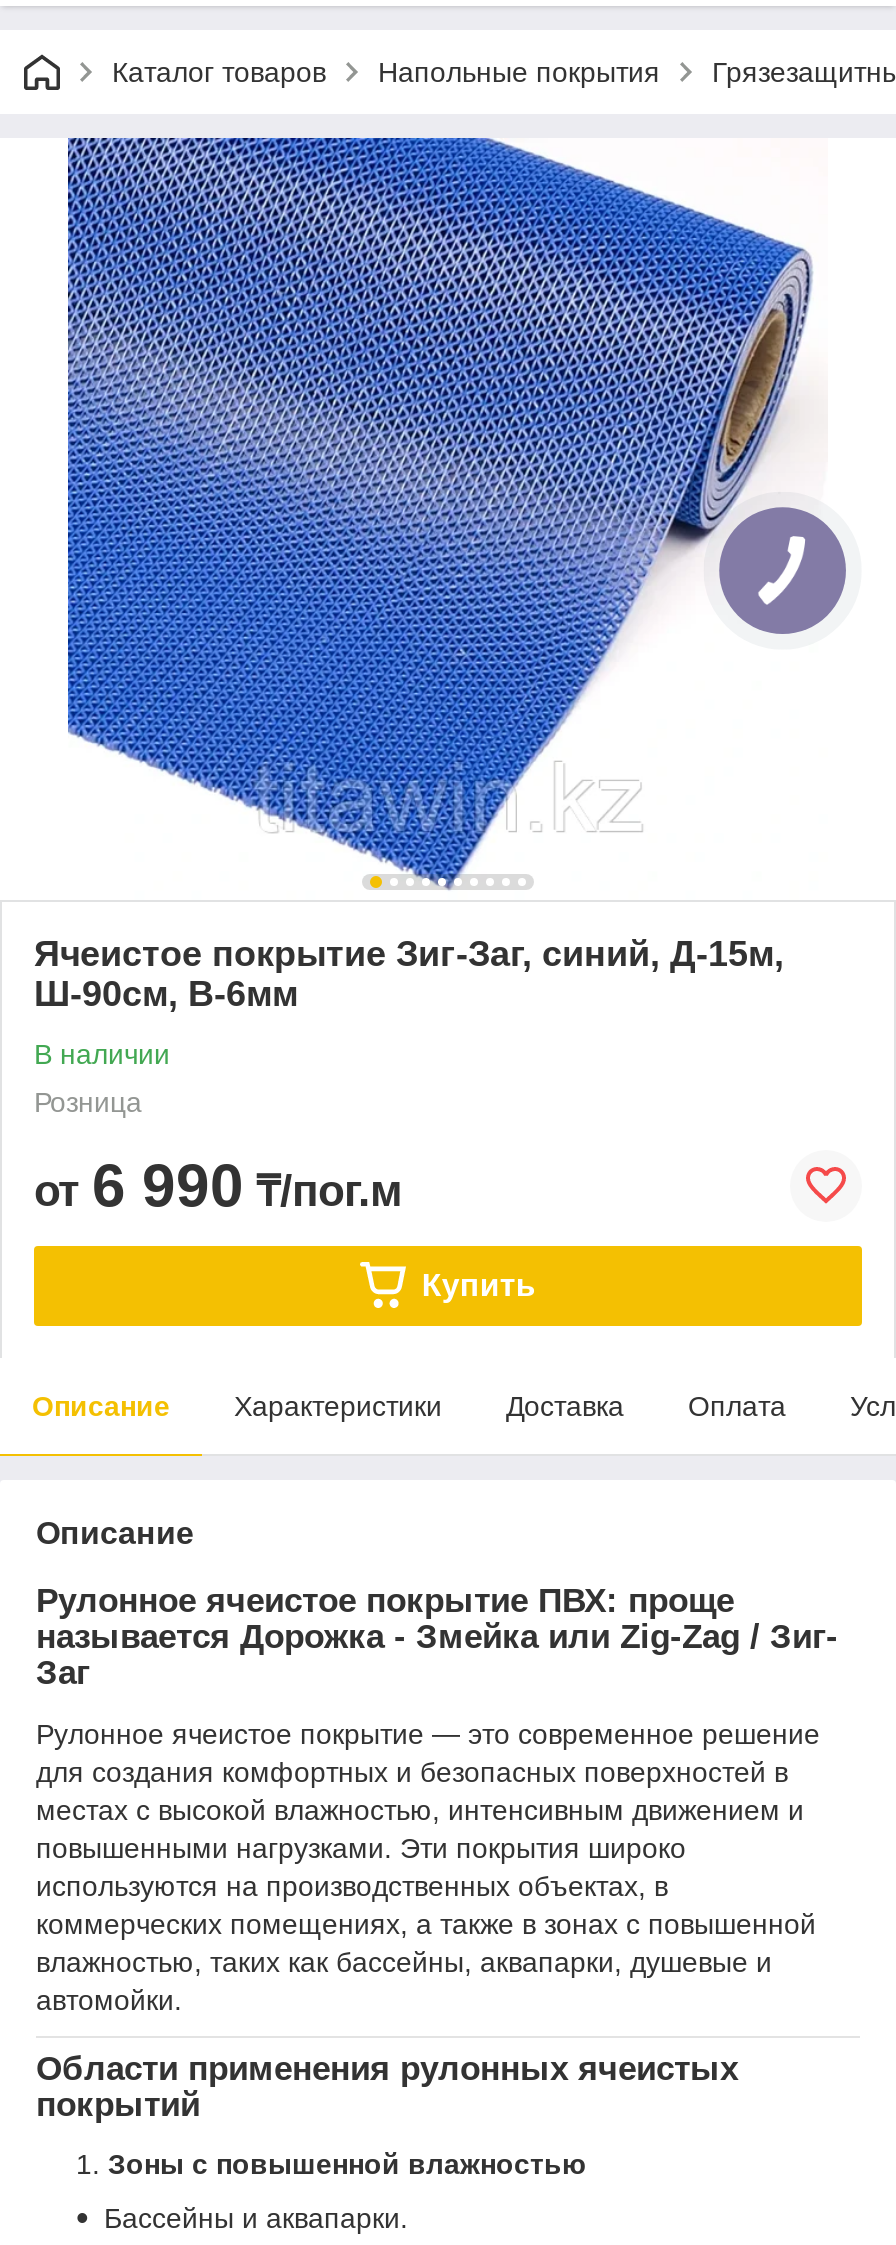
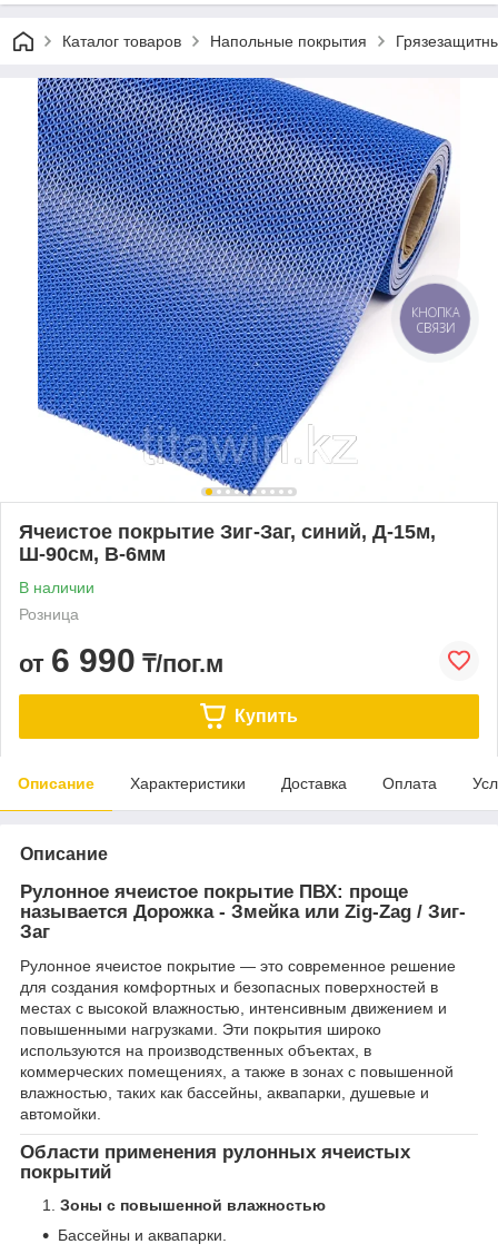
none -> [411,304,459,336] КНОПКА | СВЯЗИ

